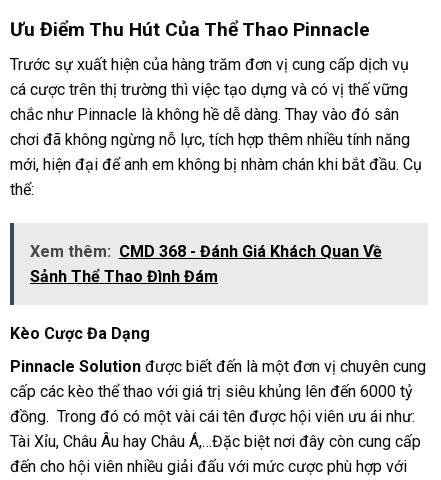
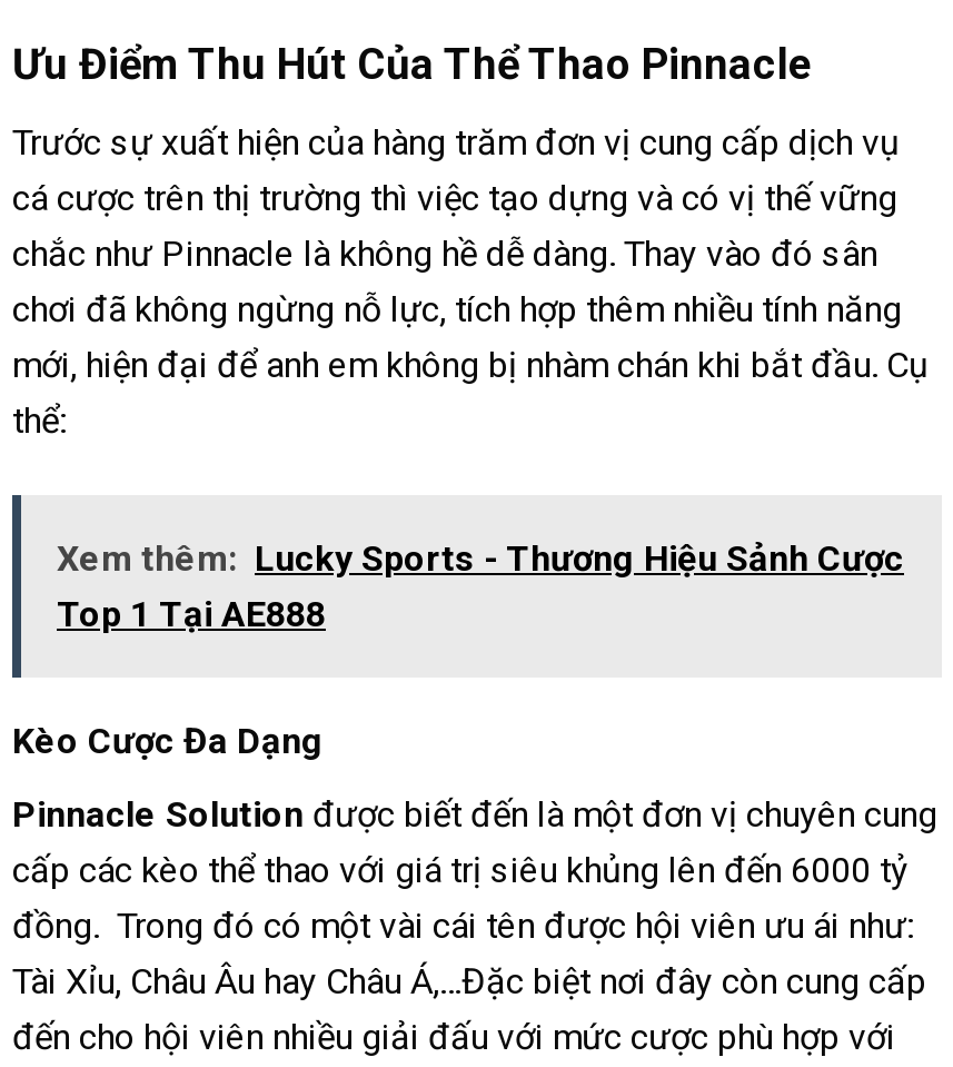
[30,242,382,286] Xem thêm: CMD 368 - Đánh Giá Khách Quan Về | Sảnh Thể Thao Đình Đám -> [57,537,904,635] Xem thêm: Lucky Sports - Thương Hiệu Sảnh Cược | Top 1 Tại AE888

